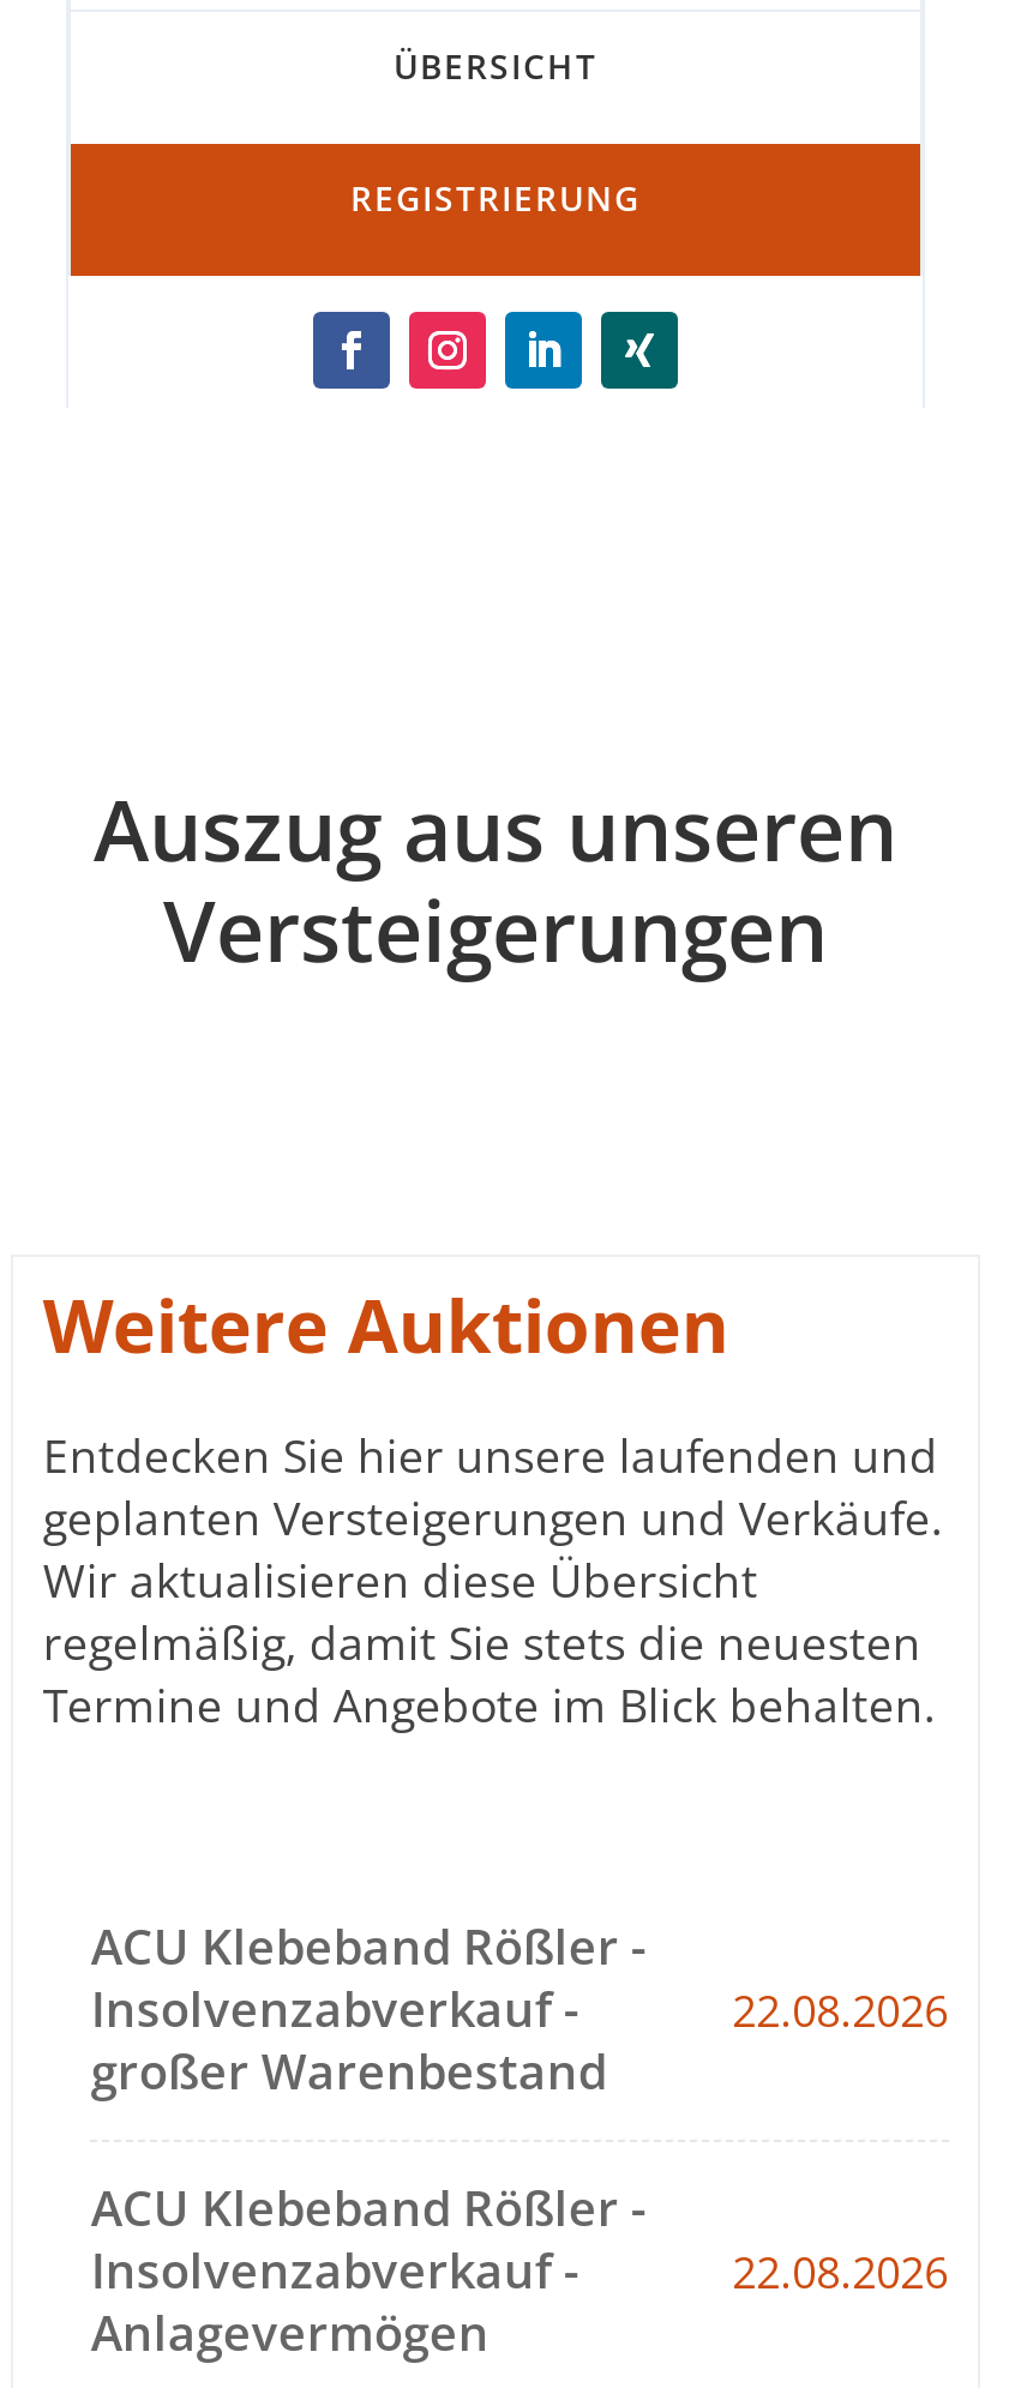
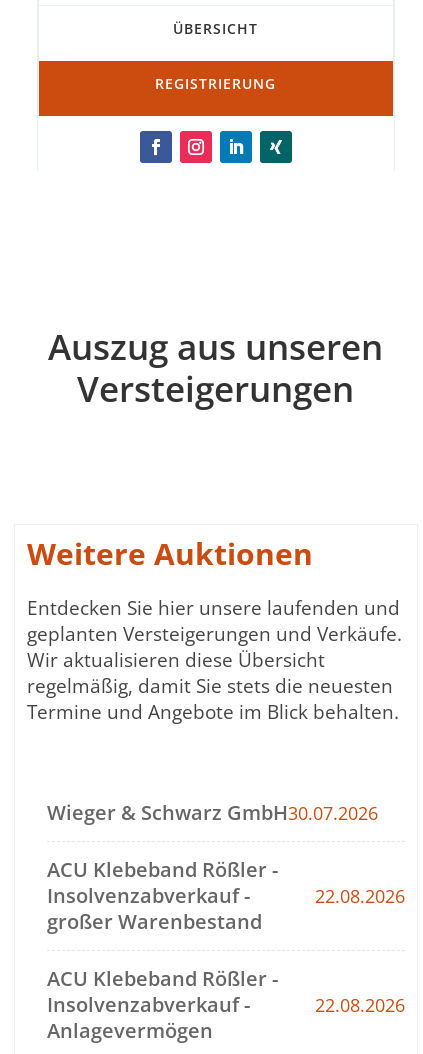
none -> [47,799,378,826] Wieger & Schwarz GmbH30.07.2026

